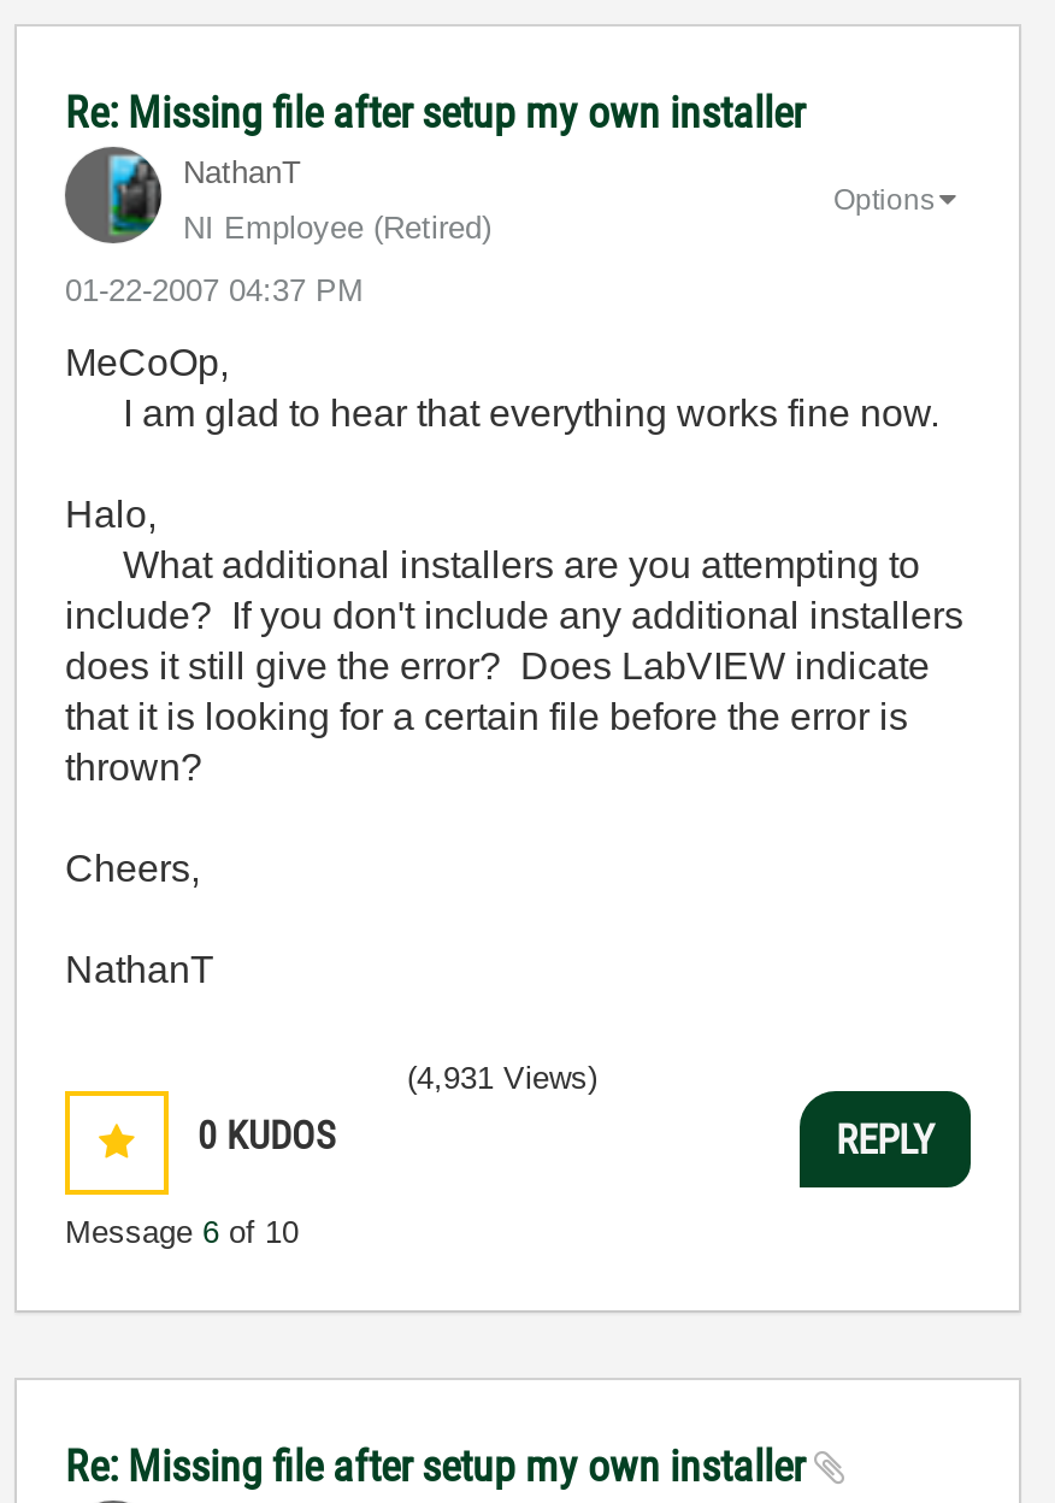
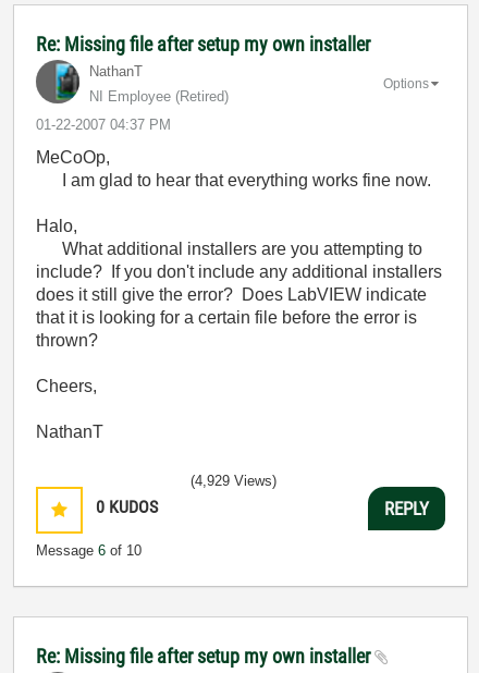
[407,1060,597,1096] (4,931 Views) -> [191,473,277,489] (4,929 Views)

